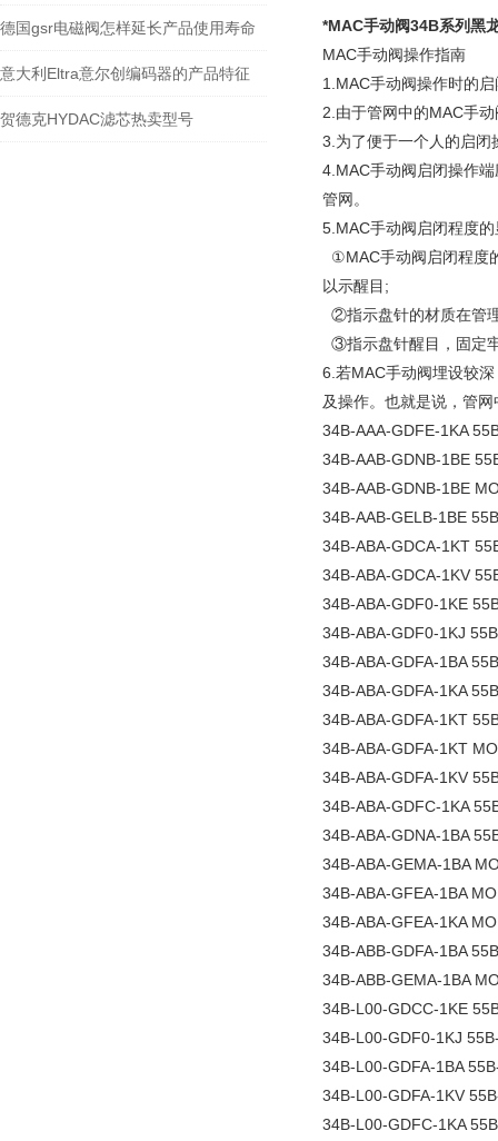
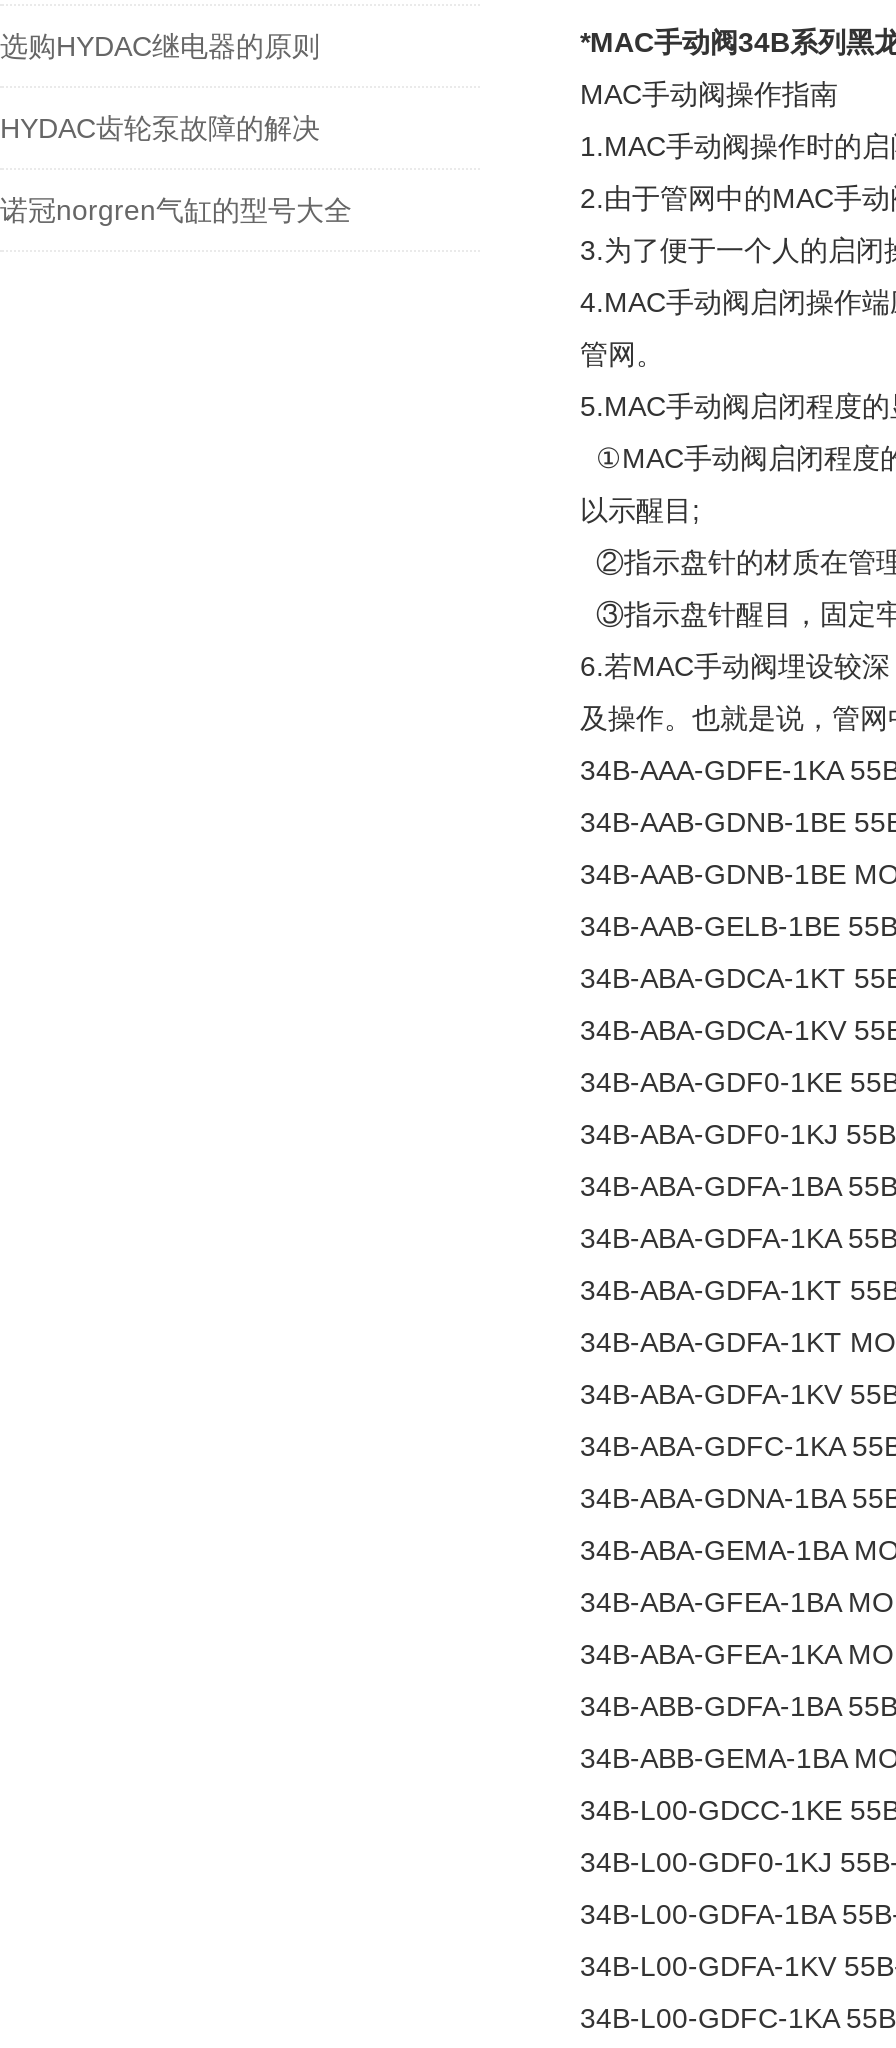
[0,19,256,37] 德国gsr电磁阀怎样延长产品使用寿命 -> [0,30,320,62] 选购HYDAC继电器的原则
[0,65,250,82] 意大利Eltra意尔创编码器的产品特征 -> [0,112,320,144] HYDAC齿轮泵故障的解决
[0,110,193,128] 贺德克HYDAC滤芯热卖型号 -> [0,194,352,226] 诺冠norgren气缸的型号大全

